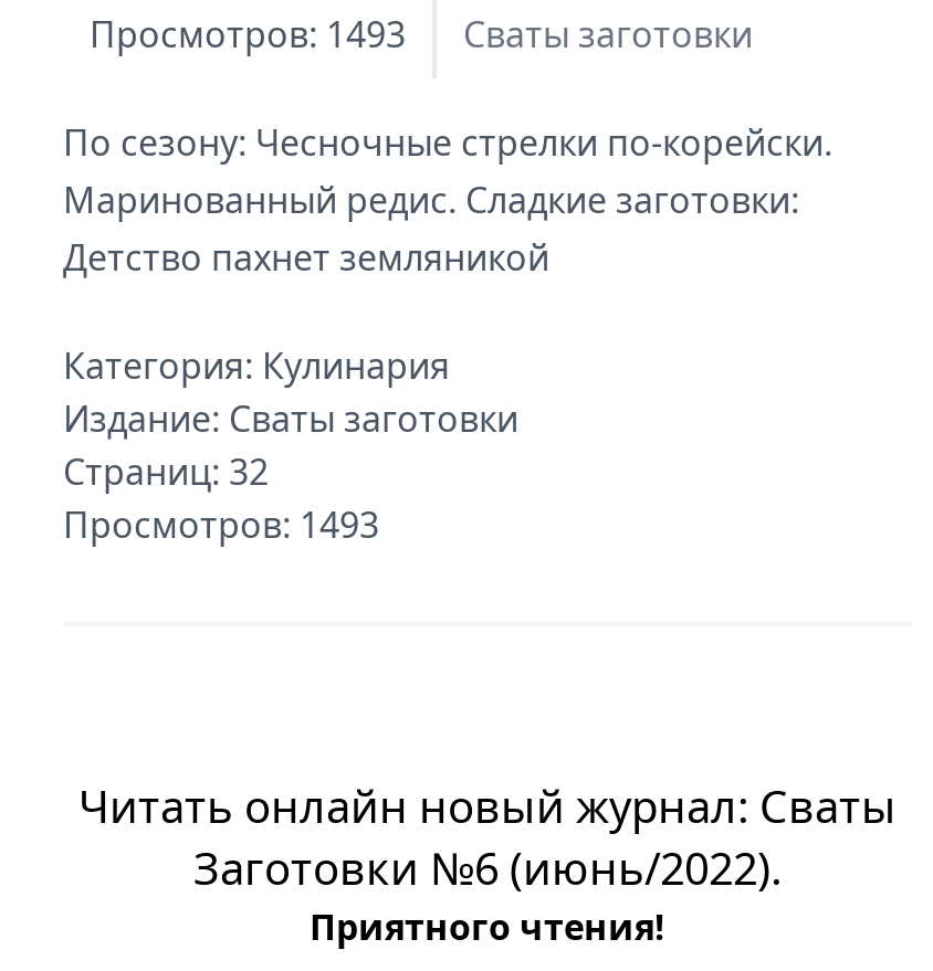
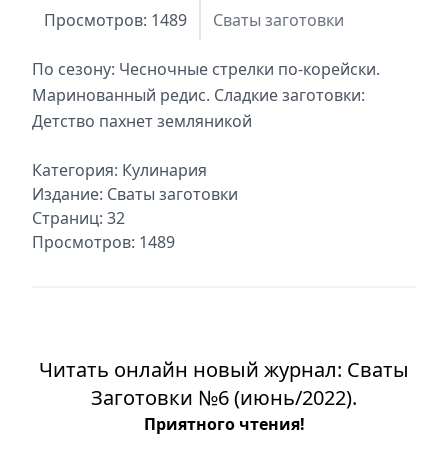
[90,10,753,58] Просмотров: 1493 Сваты заготовки -> [44,9,344,31] Просмотров: 1489 Сваты заготовки
[63,500,379,549] Просмотров: 1493 -> [32,231,175,253] Просмотров: 1489

